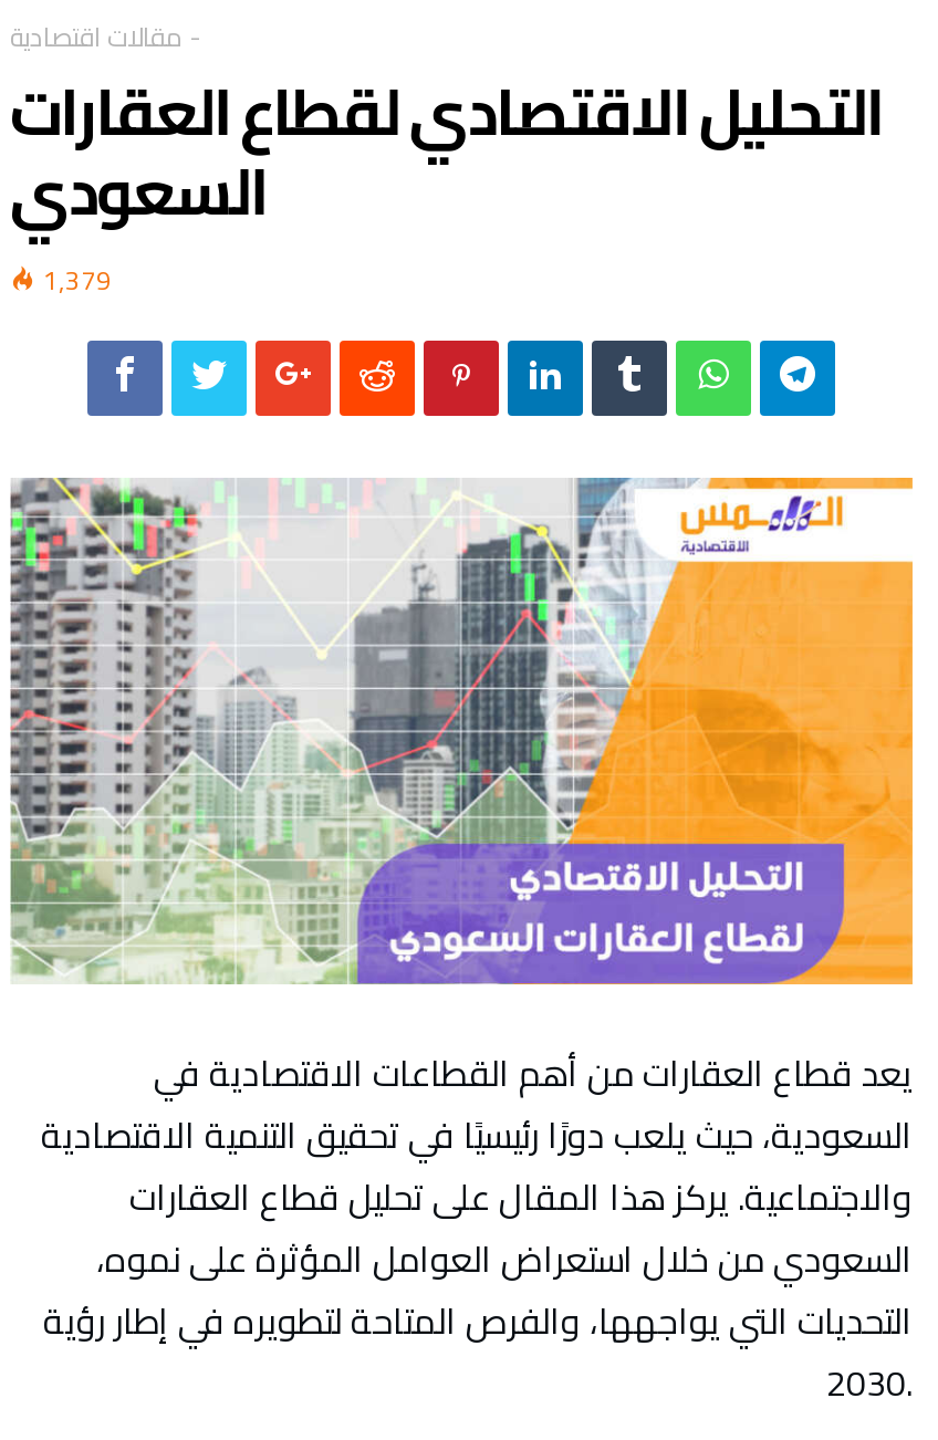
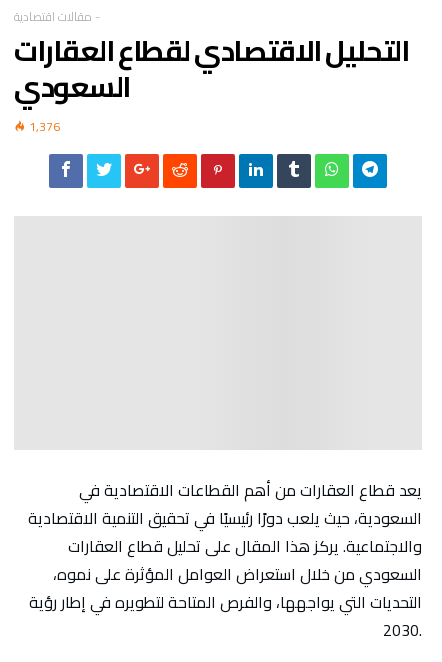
[43,254,112,305] 1,379 -> [29,115,60,138] 1,376
[10,476,915,987] [image] -> none

